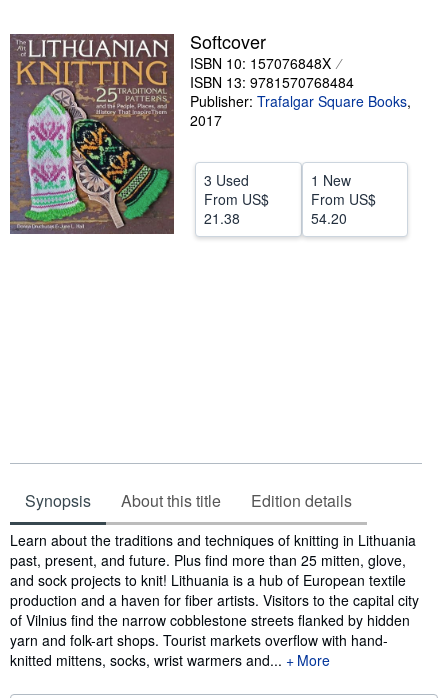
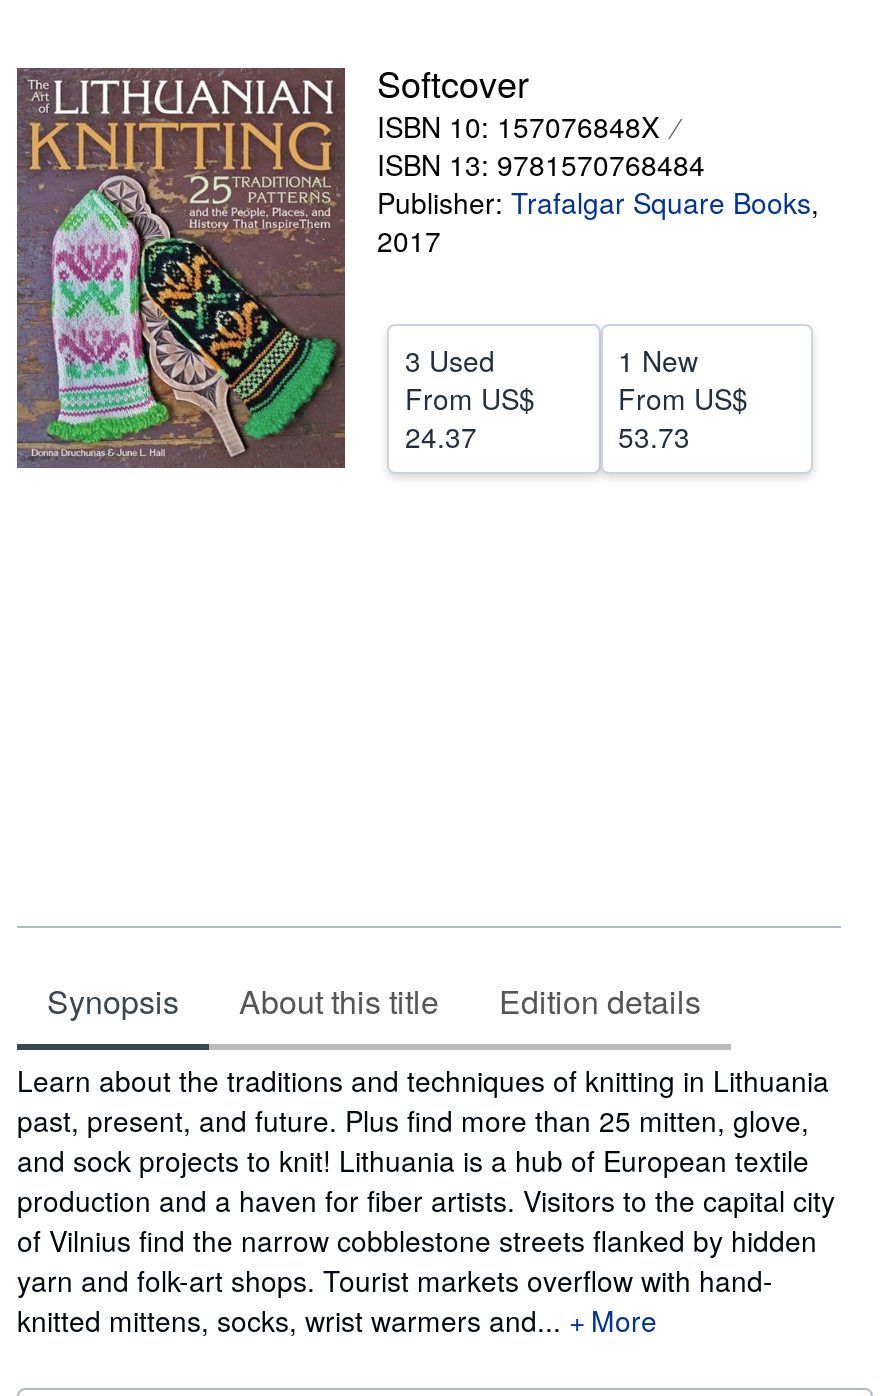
[204,208,240,228] 21.38 -> [405,416,477,456] 24.37
[310,208,346,228] 54.20 -> [618,416,690,456] 53.73

